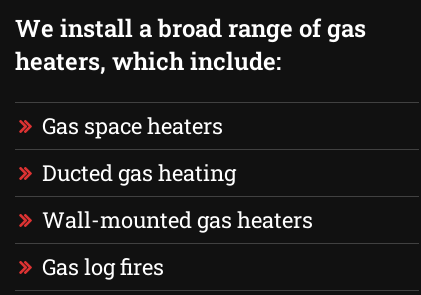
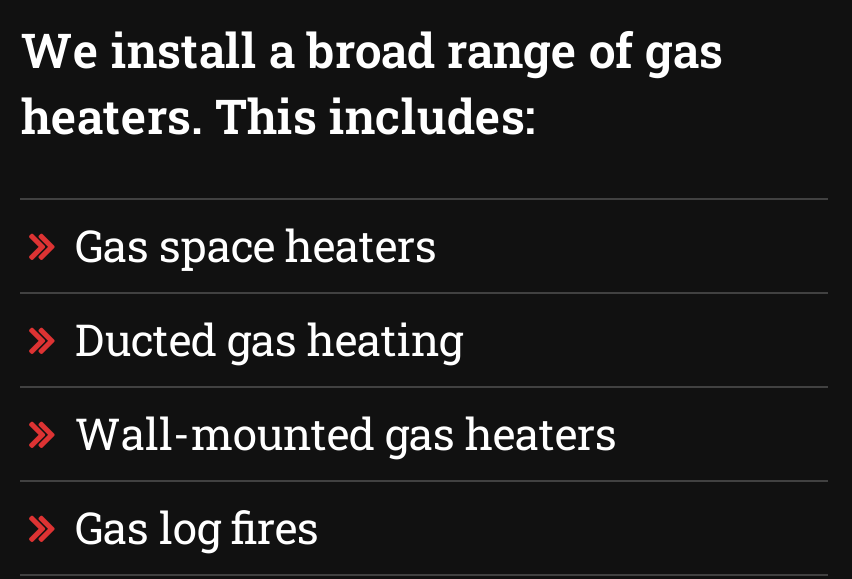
[15,45,281,77] heaters, which include: -> [21,84,535,148] heaters. This includes:

